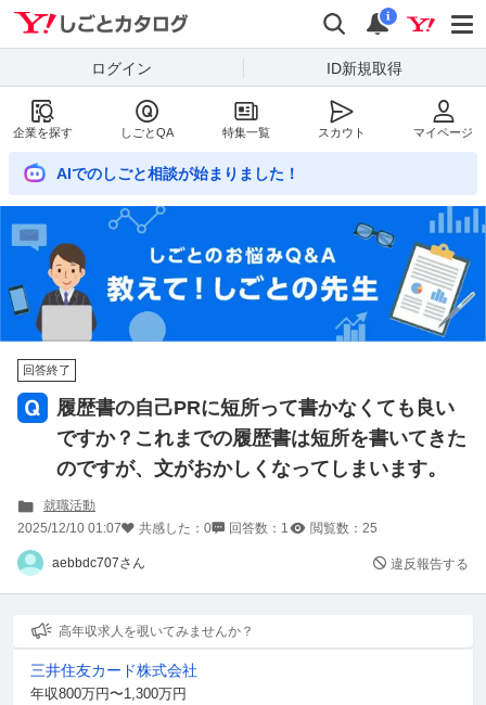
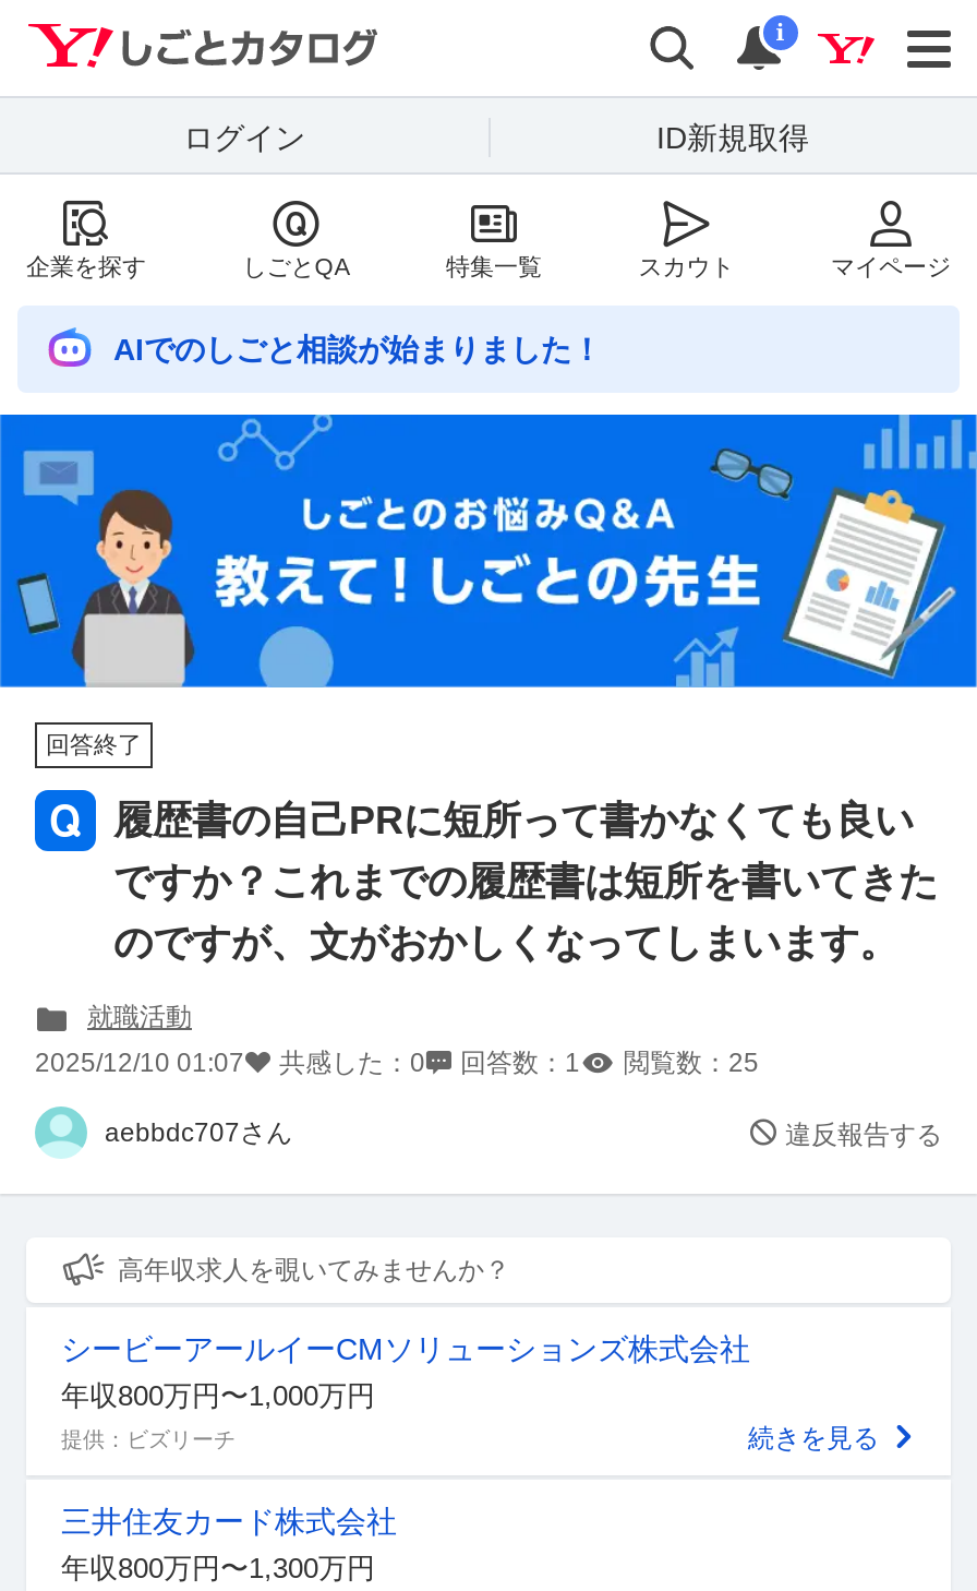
none -> [61,1332,879,1454] シービーアールイーCMソリューションズ株式会社 | 年収800万円〜1,000万円 | 提供：ビズリーチ | 続きを見る

